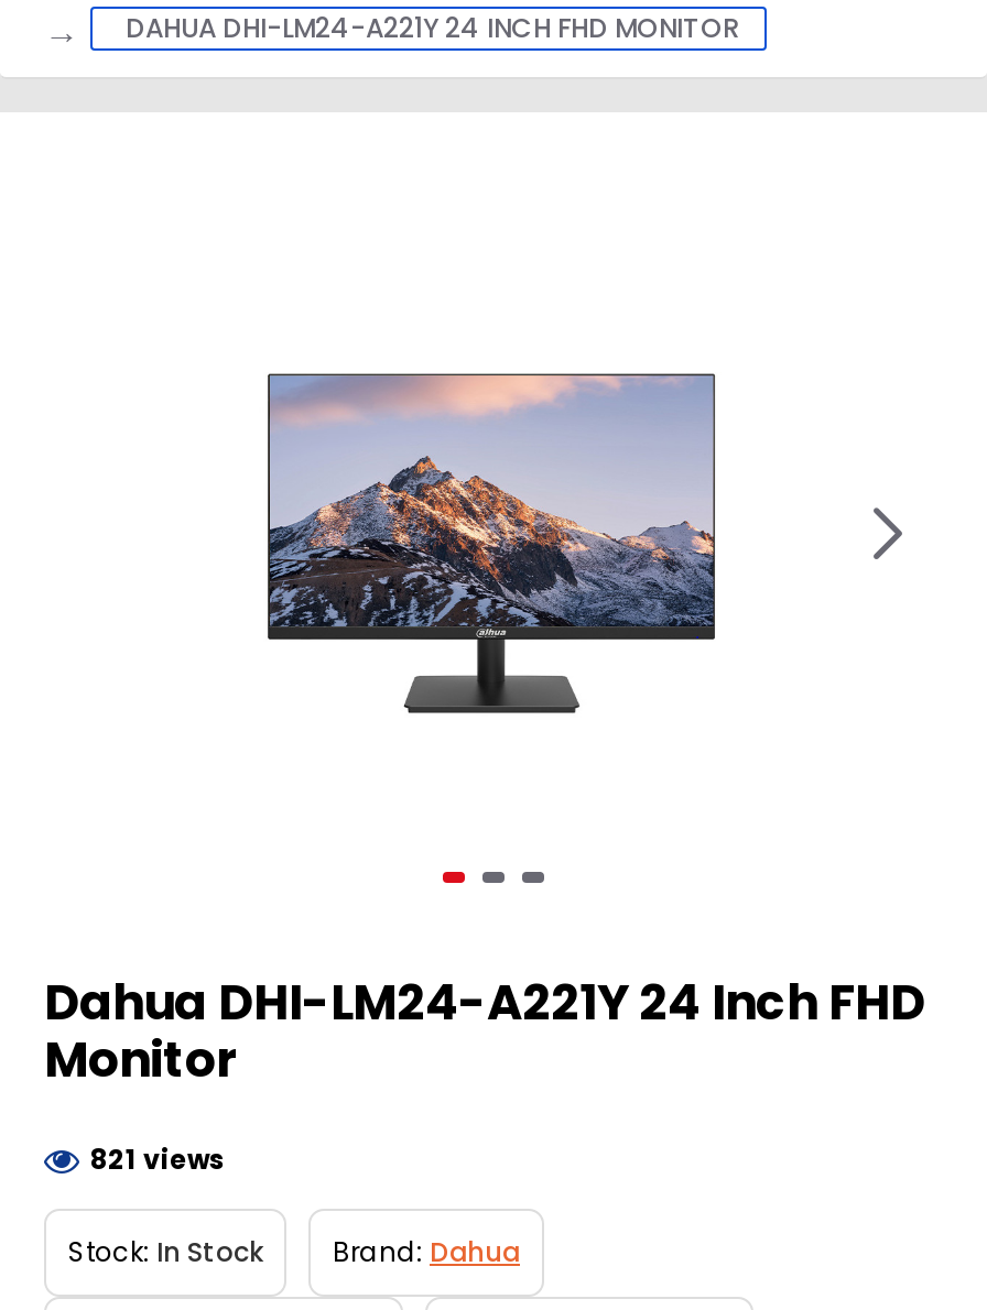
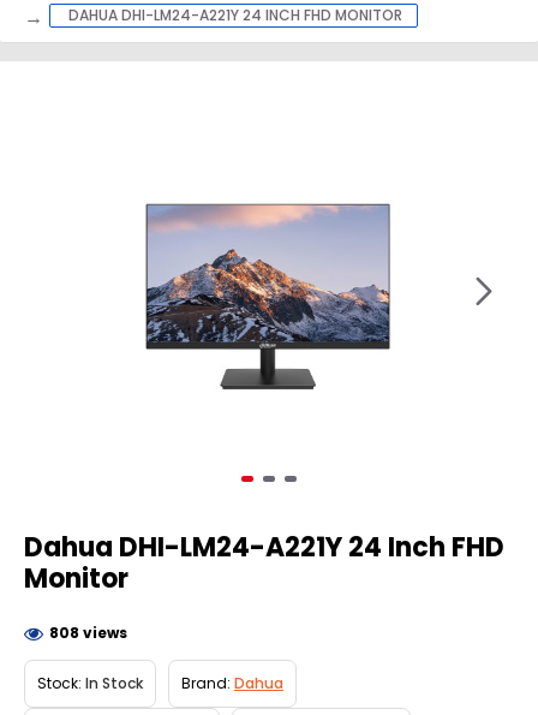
[90,1140,225,1177] 821 views -> [49,622,127,643] 808 views

